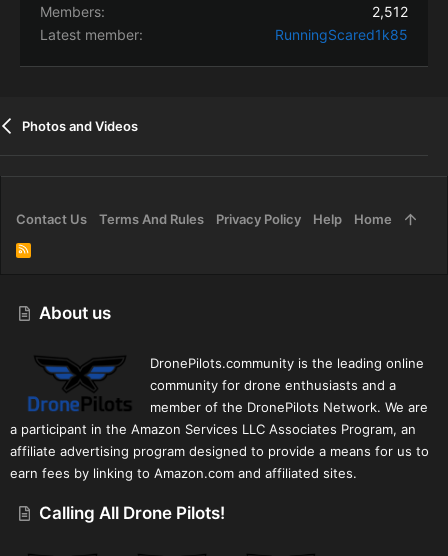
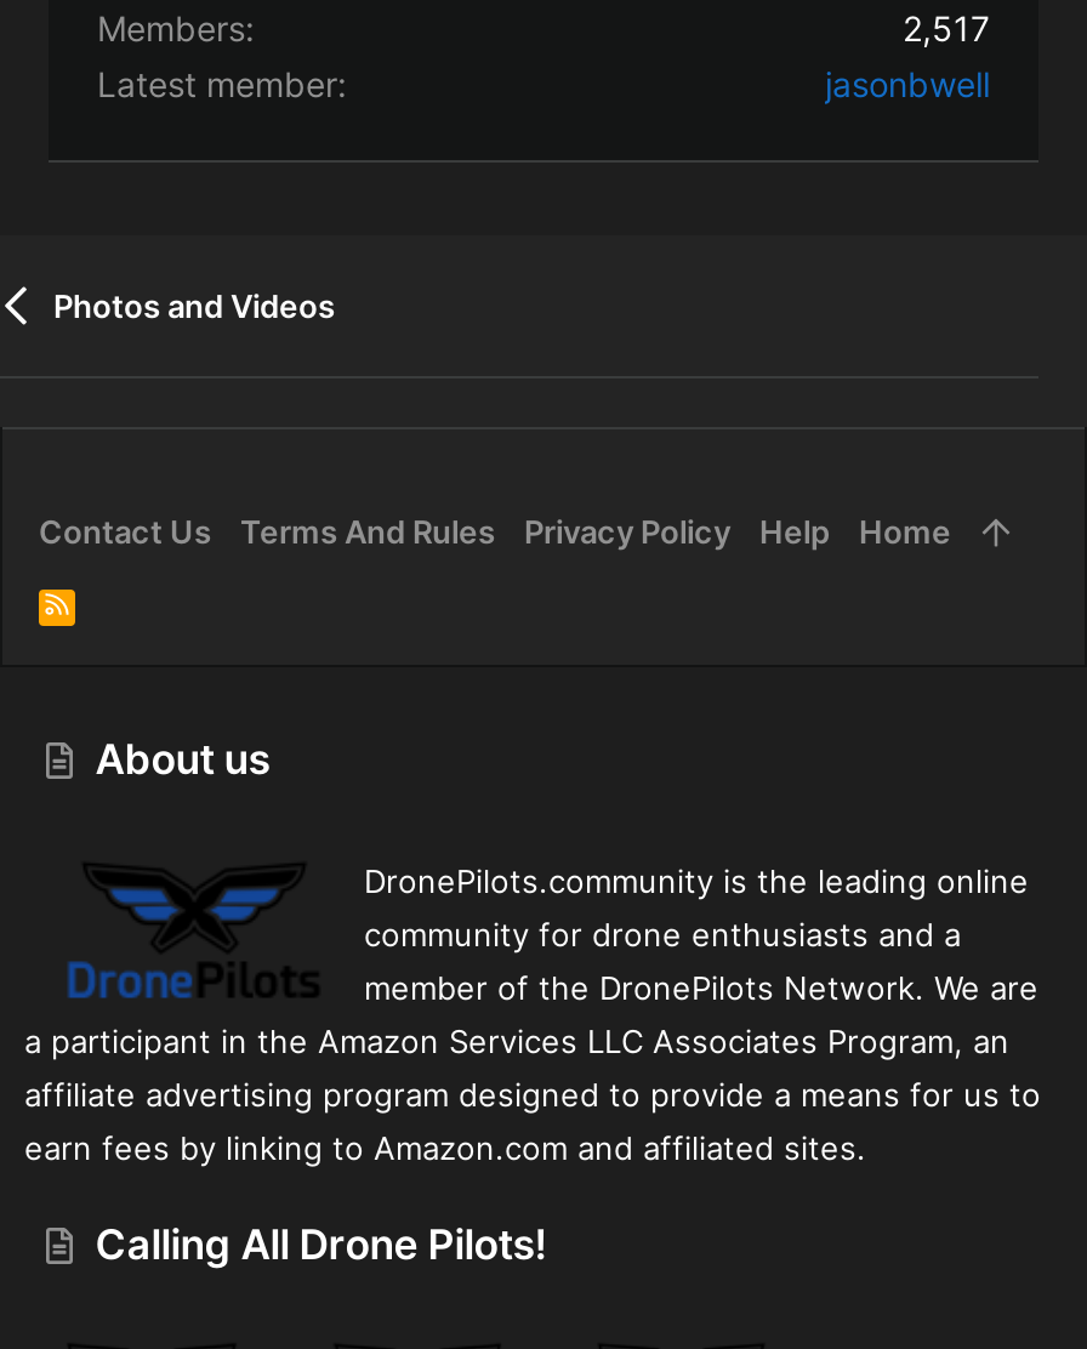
[372,3,408,20] 2,512 -> [903,8,990,49] 2,517
[275,26,408,43] RunningScared1k85 -> [825,64,990,105] jasonbwell

